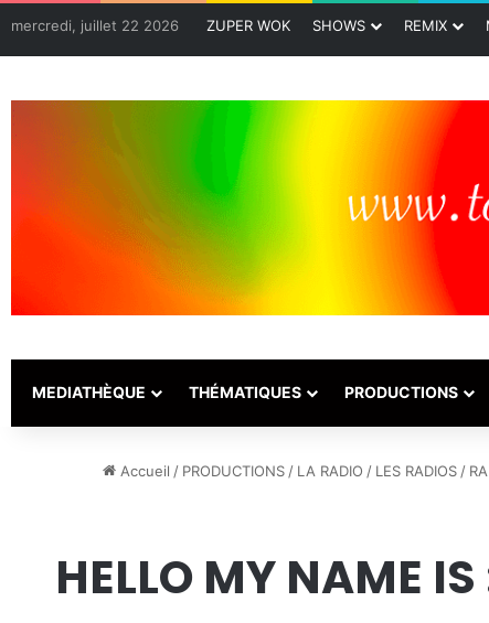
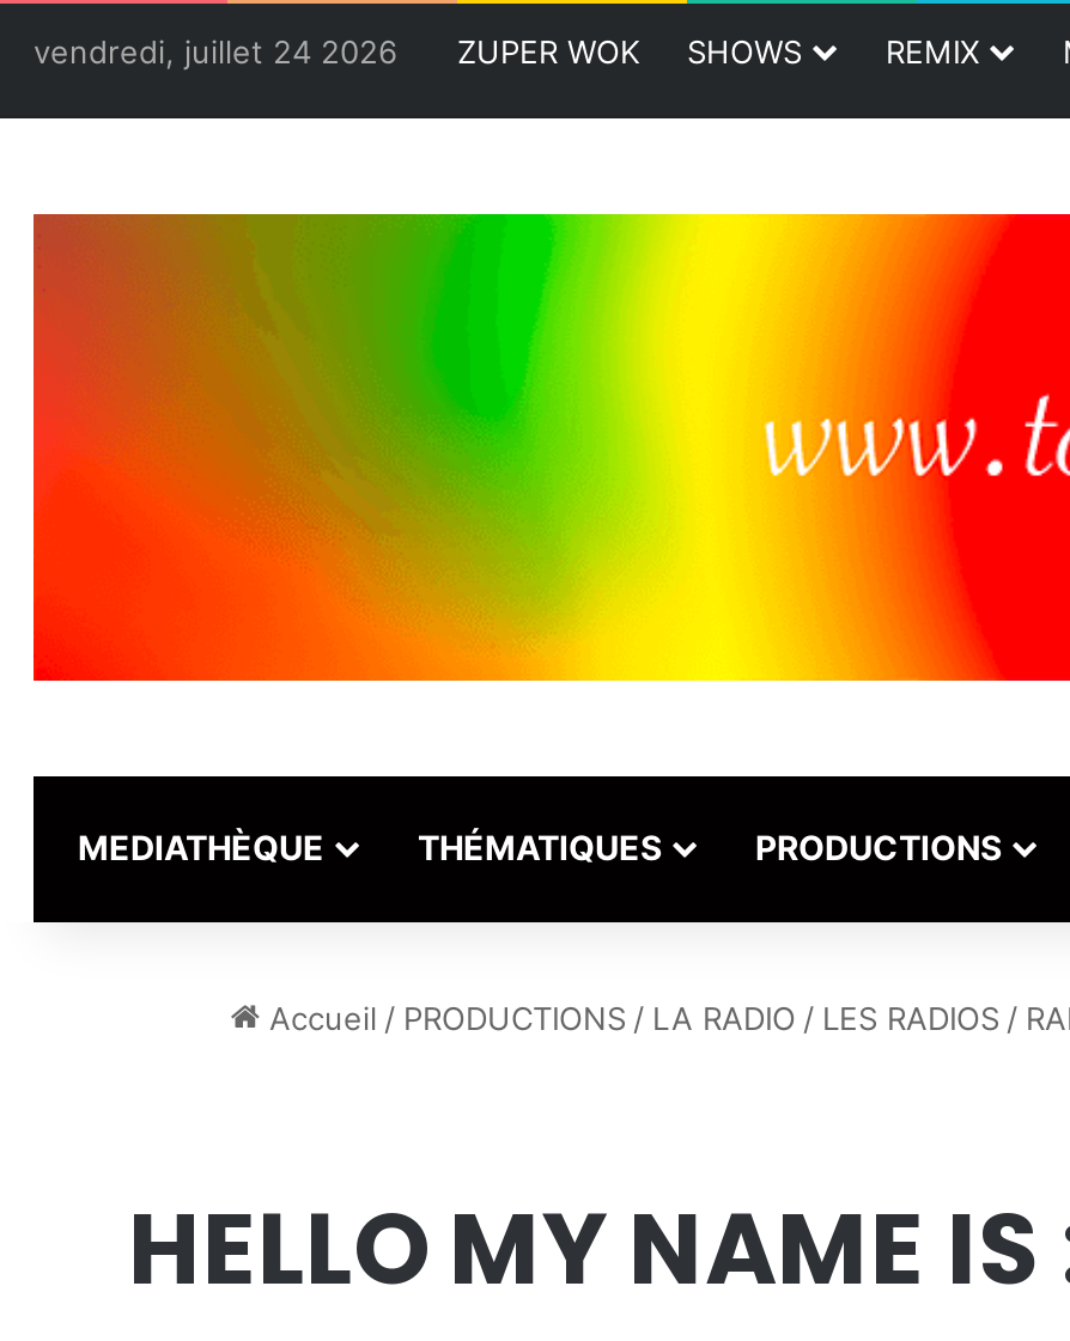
[11,17,179,34] mercredi, juillet 22 2026 -> [34,32,397,71] vendredi, juillet 24 2026

